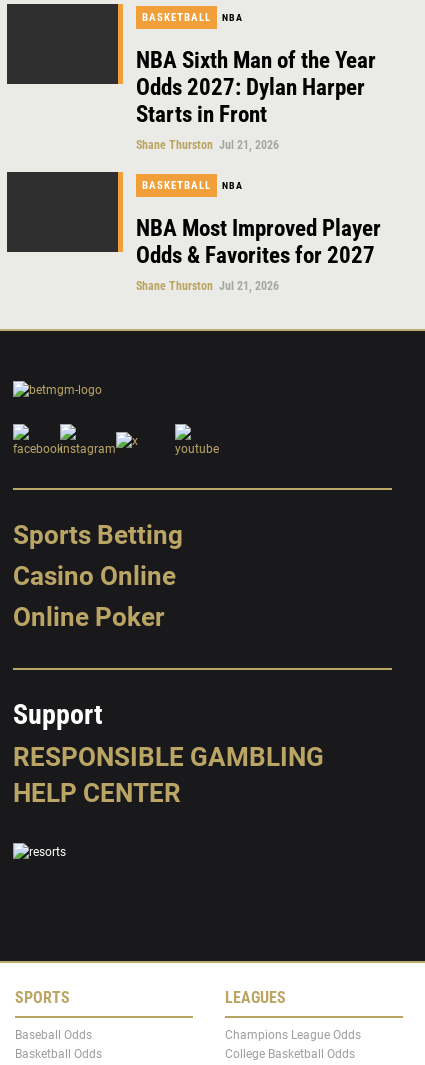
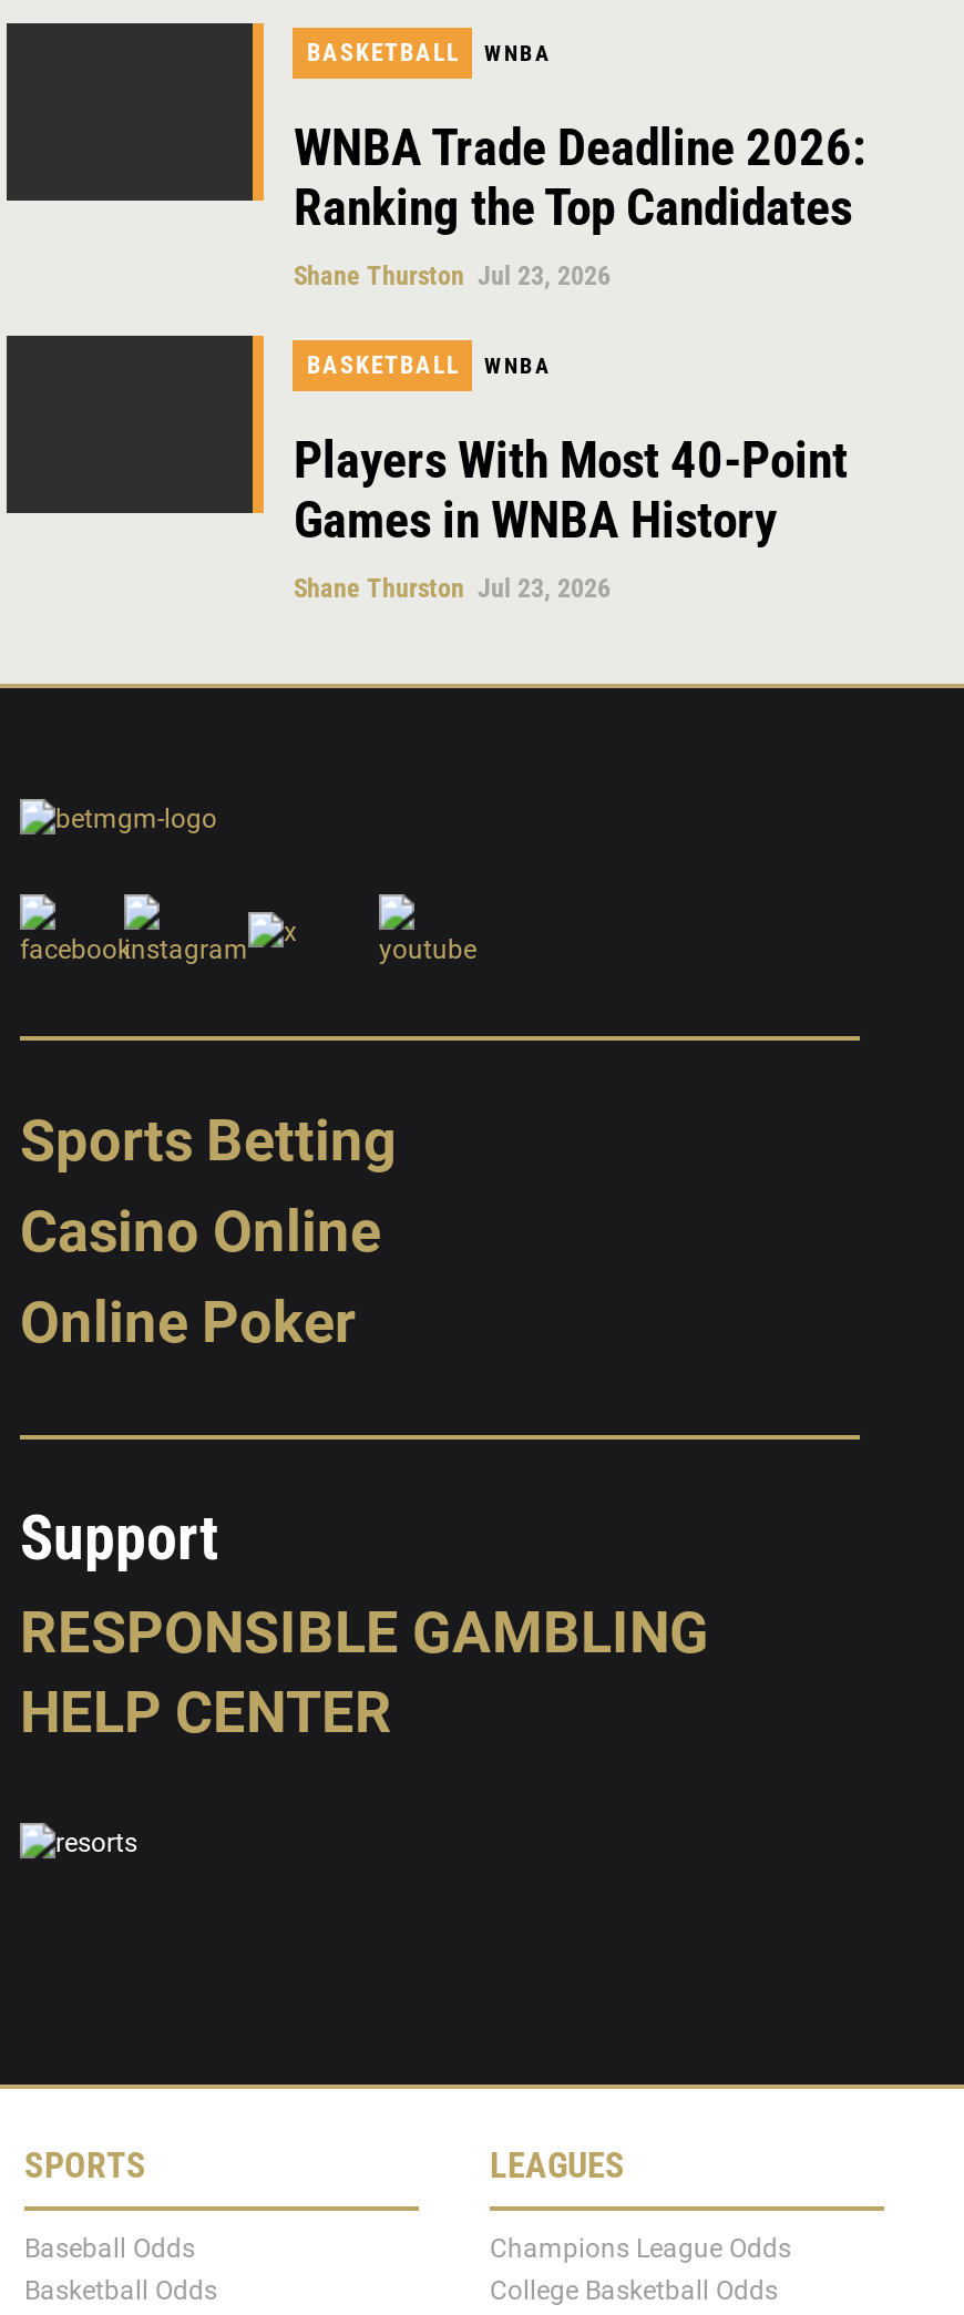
[222,12,243,23] NBA -> [484,40,551,64] WNBA
[136,47,376,152] NBA Sixth Man of the Year | Odds 2027: Dylan Harper | Starts in Front | Shane Thurston Jul 21, 2026 -> [294,118,865,291] WNBA Trade Deadline 2026: | Ranking the Top Candidates | Shane Thurston Jul 23, 2026
[222,180,243,191] NBA -> [484,353,551,377] WNBA
[136,215,381,293] NBA Most Improved Player | Odds & Favorites for 2027 | Shane Thurston Jul 21, 2026 -> [294,430,848,603] Players With Most 40-Point | Games in WNBA History | Shane Thurston Jul 23, 2026

